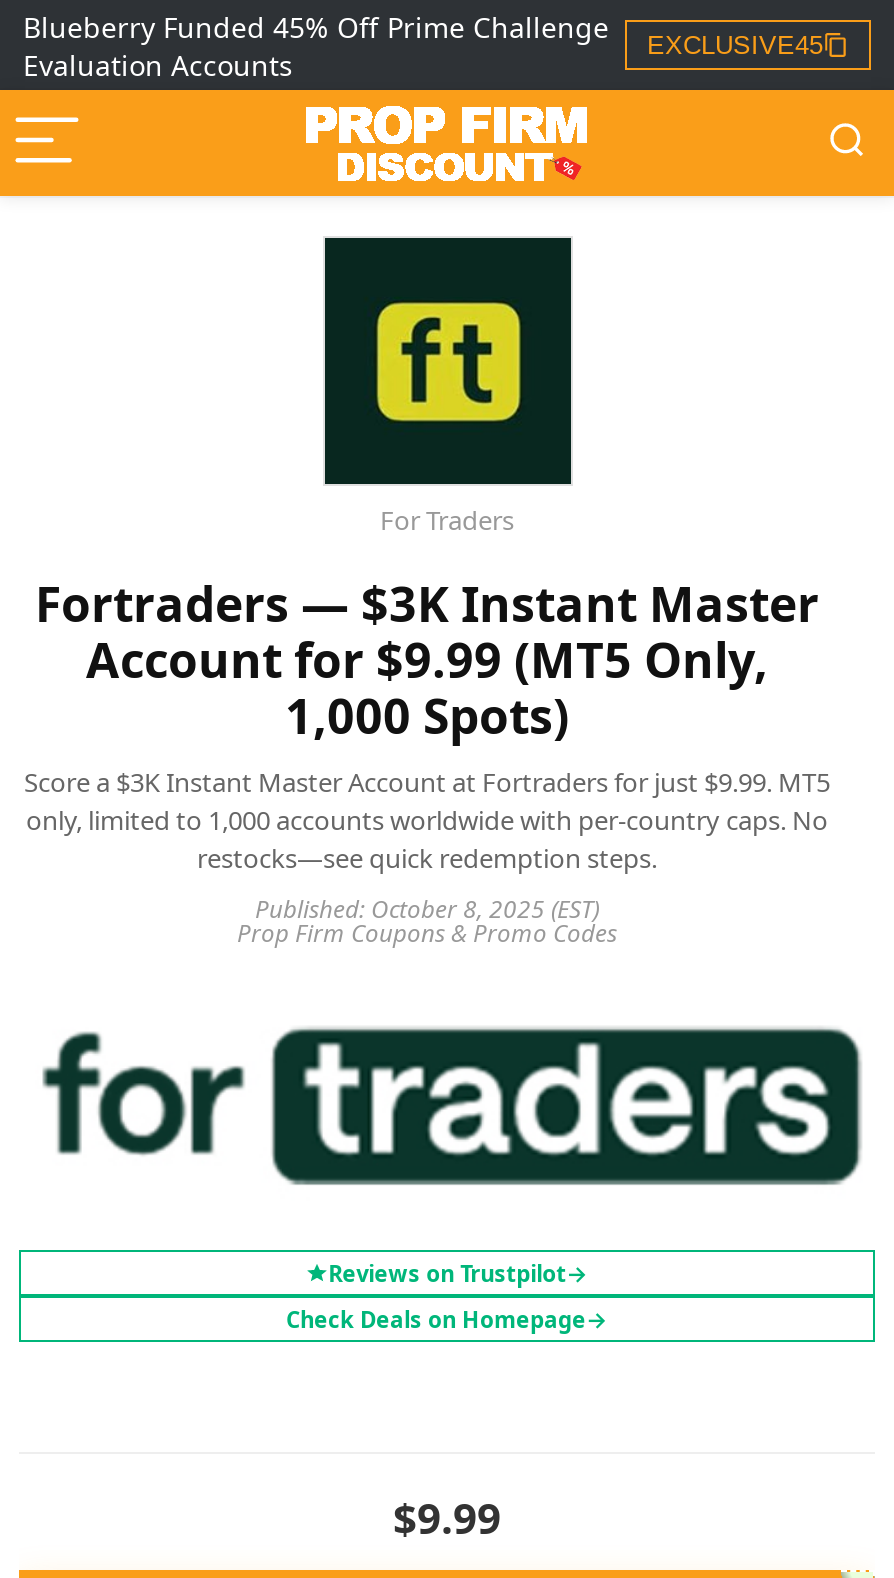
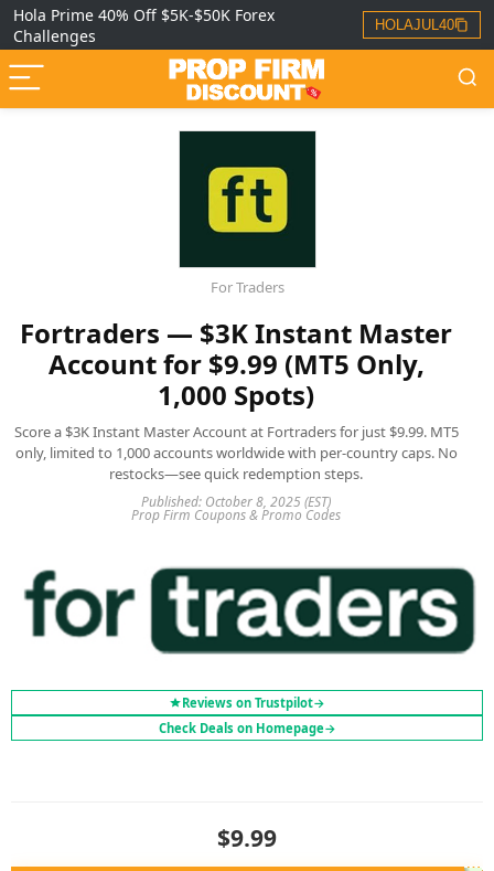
[23,7,823,83] Blueberry Funded 45% Off Prime Challenge | Evaluation Accounts | EXCLUSIVE45 -> [13,4,454,46] Hola Prime 40% Off $5K-$50K Forex | Challenges | HOLAJUL40

